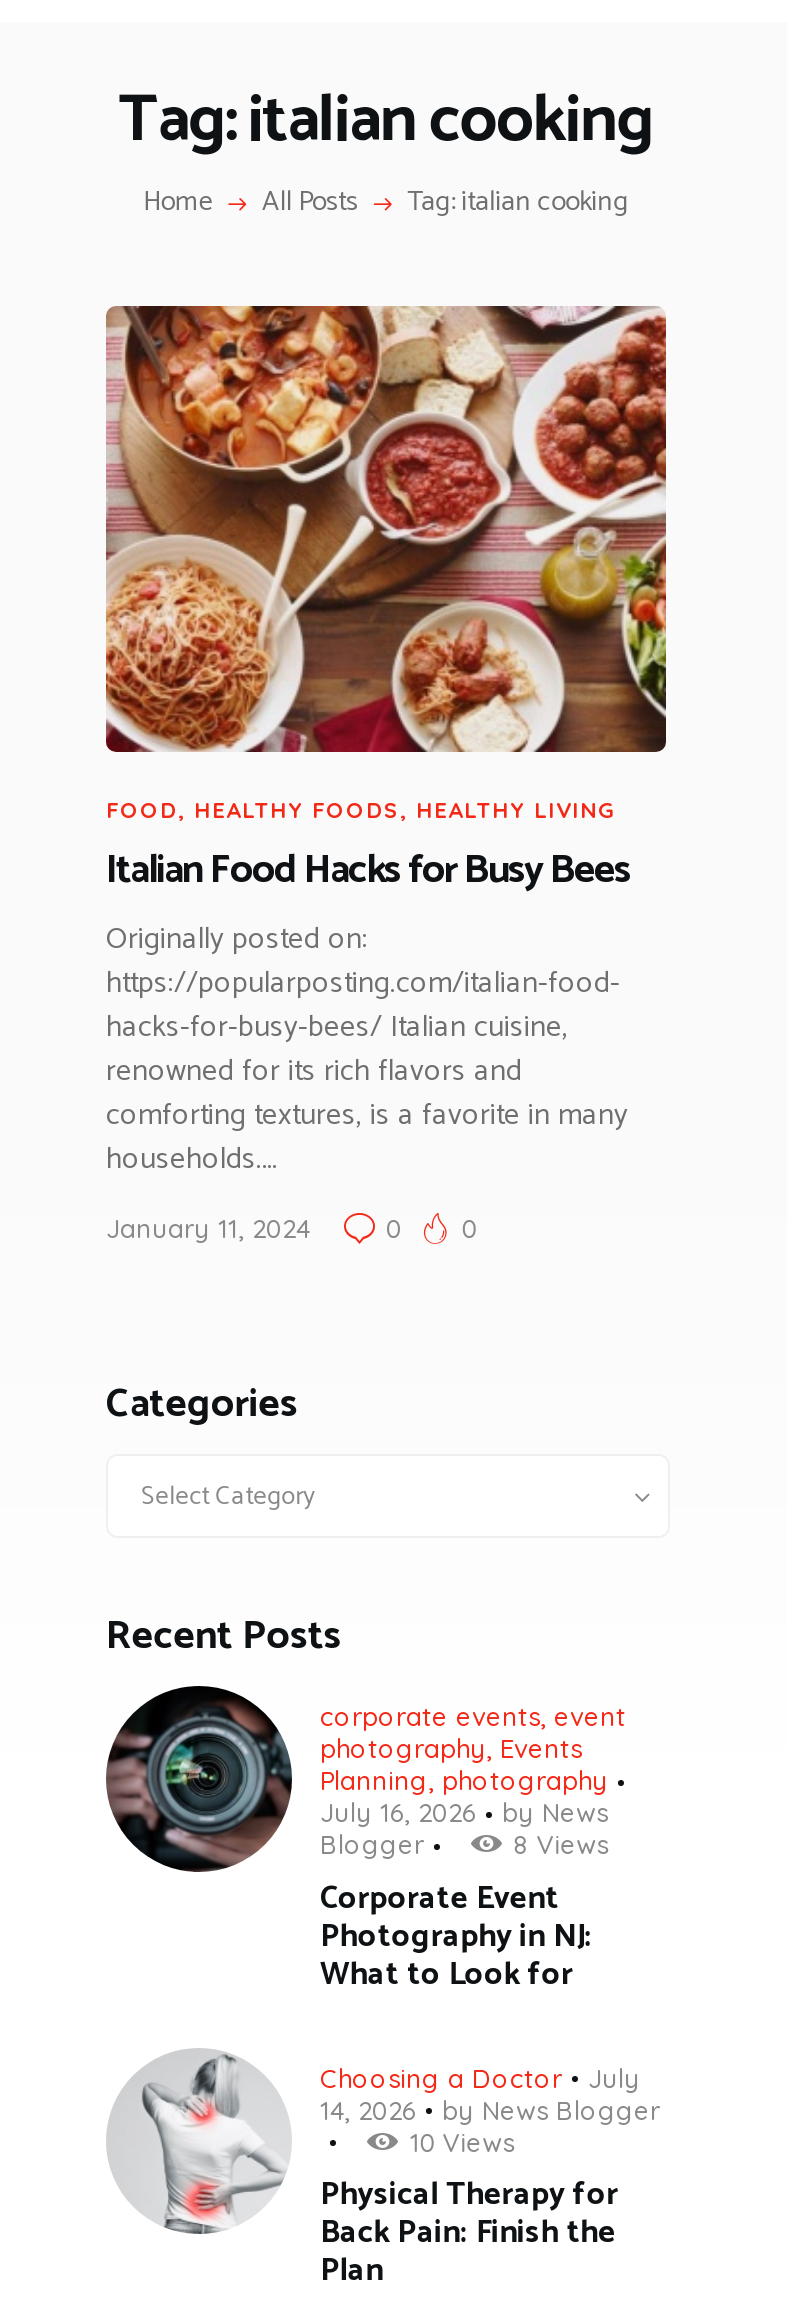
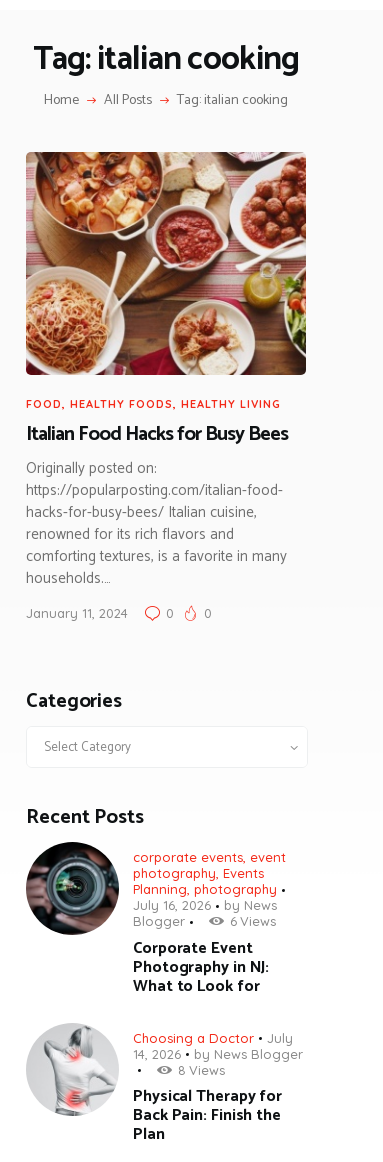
[514,1829,608,1861] 8 Views -> [230,913,276,929] 6 Views
[410,2125,514,2157] 10 Views -> [178,1062,225,1078] 8 Views

